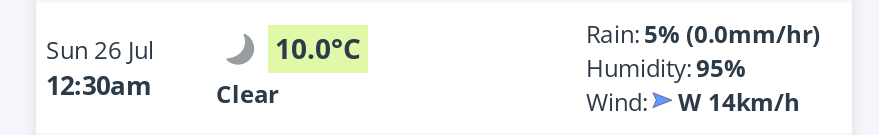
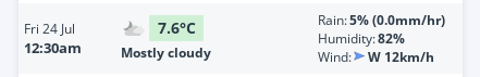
[46,32,154,66] Sun 26 Jul -> [24,19,75,37] Fri 24 Jul
[216,29,361,110] 10.0°C | Clear -> [121,17,211,61] 7.6°C | Mostly cloudy
[586,50,746,84] Humidity: 95% -> [318,29,405,47] Humidity: 82%
[586,84,800,118] Wind: W 14km/h -> [318,47,434,66] Wind: W 12km/h

